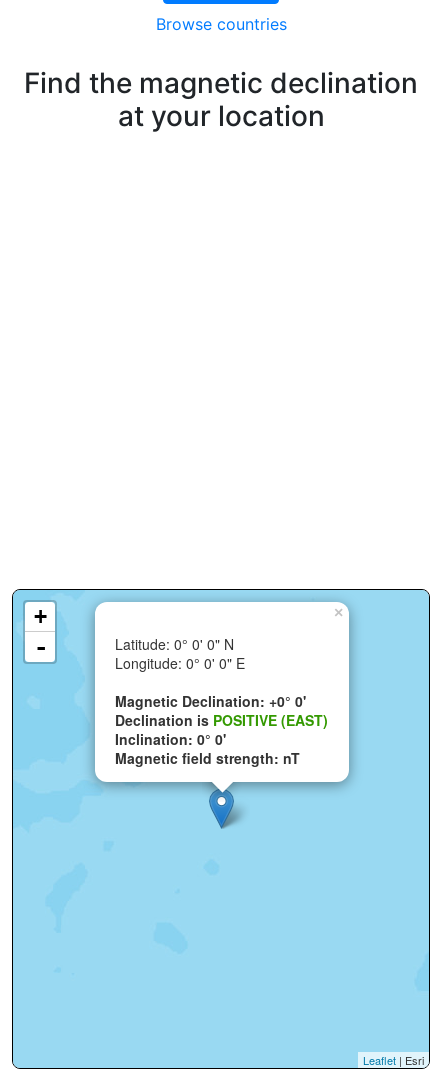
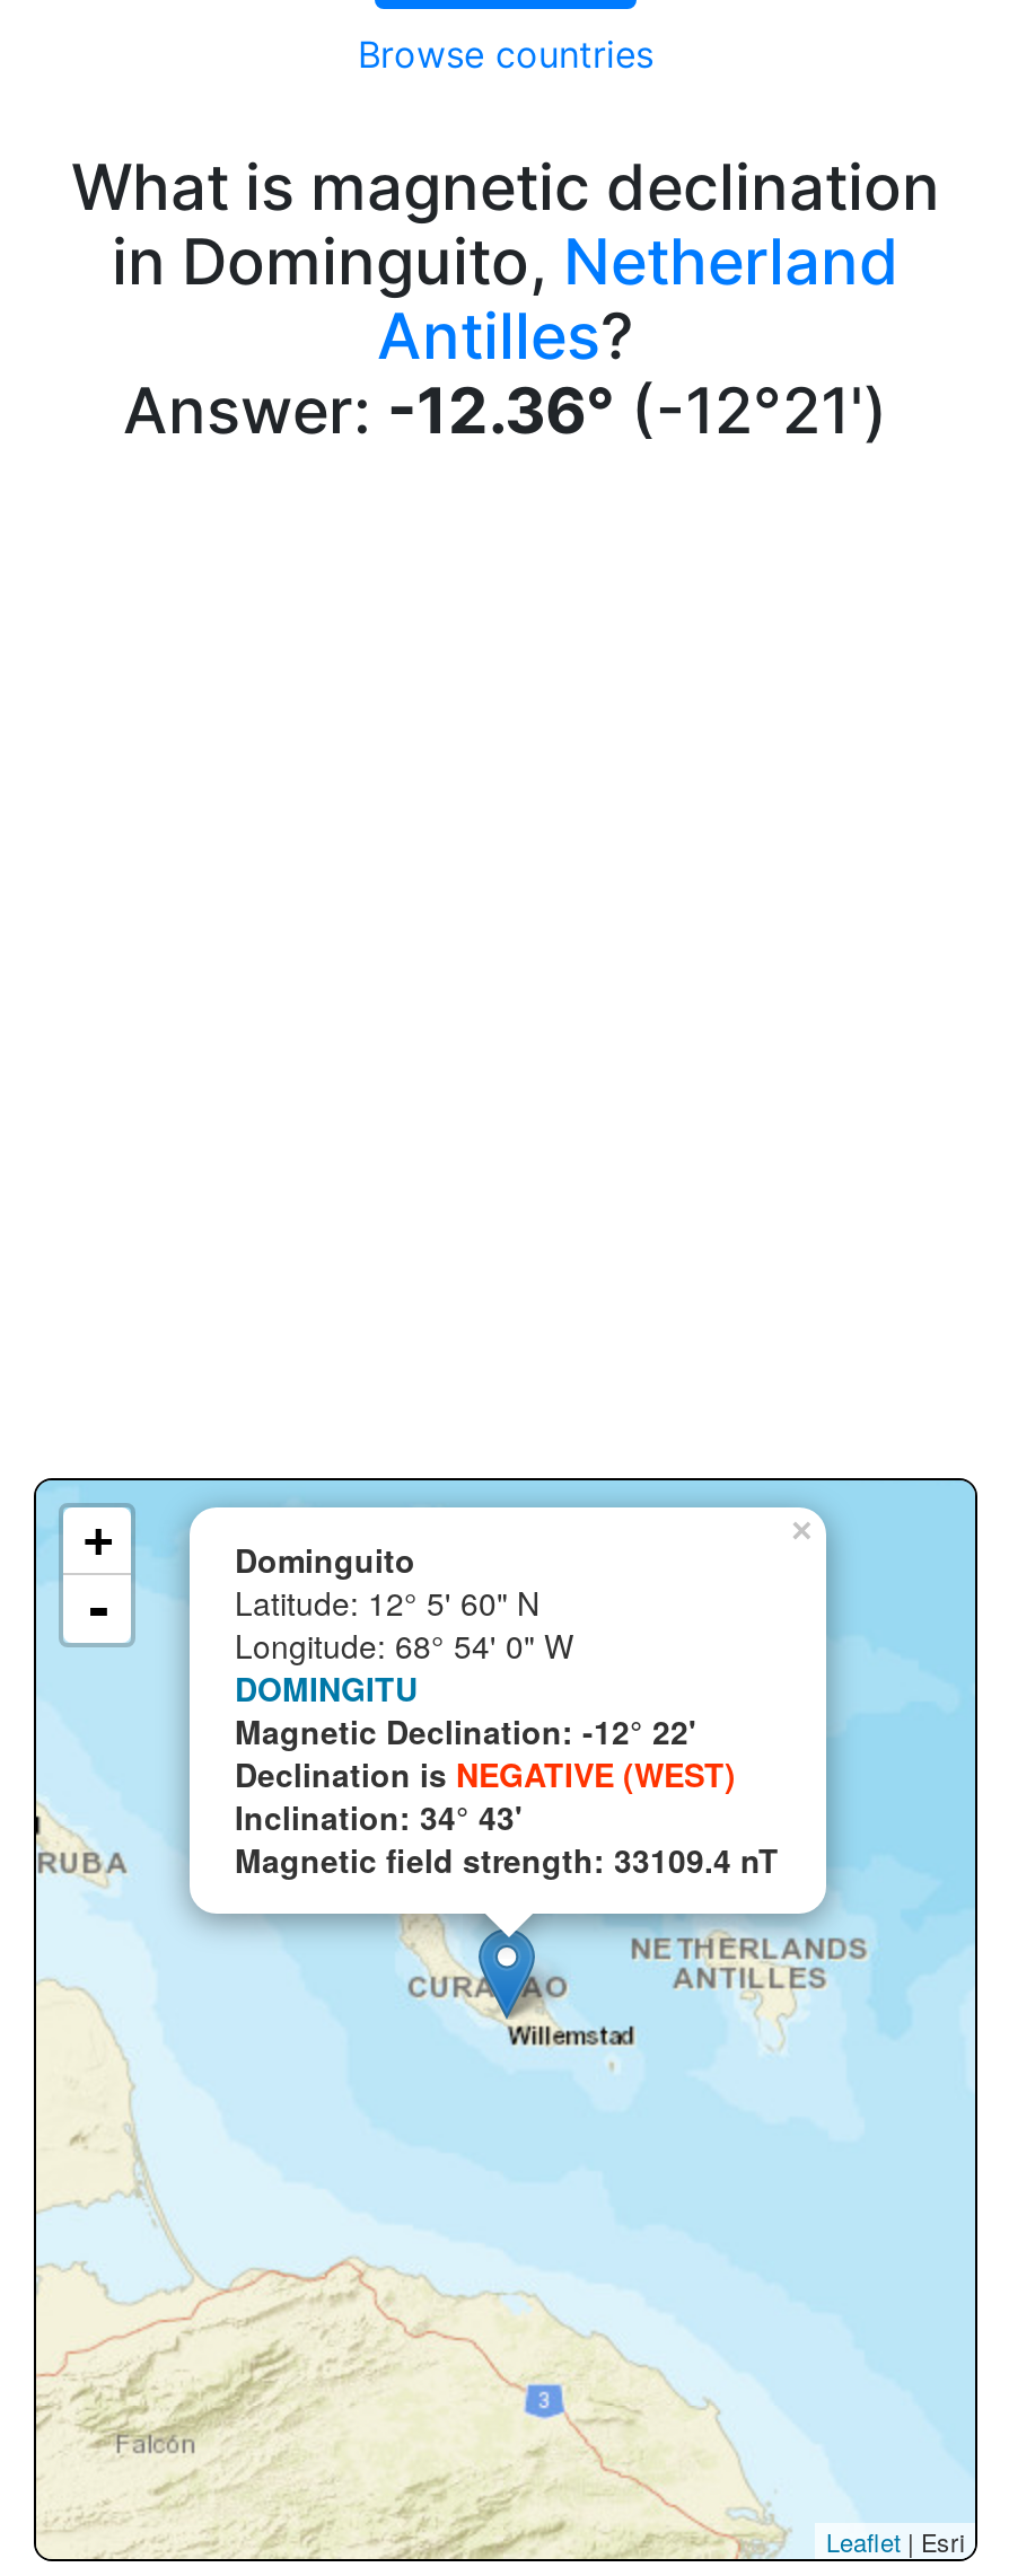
[24,66,418,133] Find the magnetic declination | at your location -> [71,149,940,449] What is magnetic declination | in Dominguito, Netherland | Antilles? | Answer: -12.36° (-12°21')
[12,593,429,1069] [image] | Latitude: 0° 0' 0" N | Longitude: 0° 0' 0" E | Magnetic Declination: +0° 0' | Declination is POSITIVE (EAST) | Inclination: 0° 0' | Magnetic field strength: nT -> [34,1485,975,2561] [image] | Dominguito | Latitude: 12° 5' 60" N | Longitude: 68° 54' 0" W | DOMINGITU | Magnetic Declination: -12° 22' | Declination is NEGATIVE (WEST) | Inclination: 34° 43' | Magnetic field strength: 33109.4 nT

